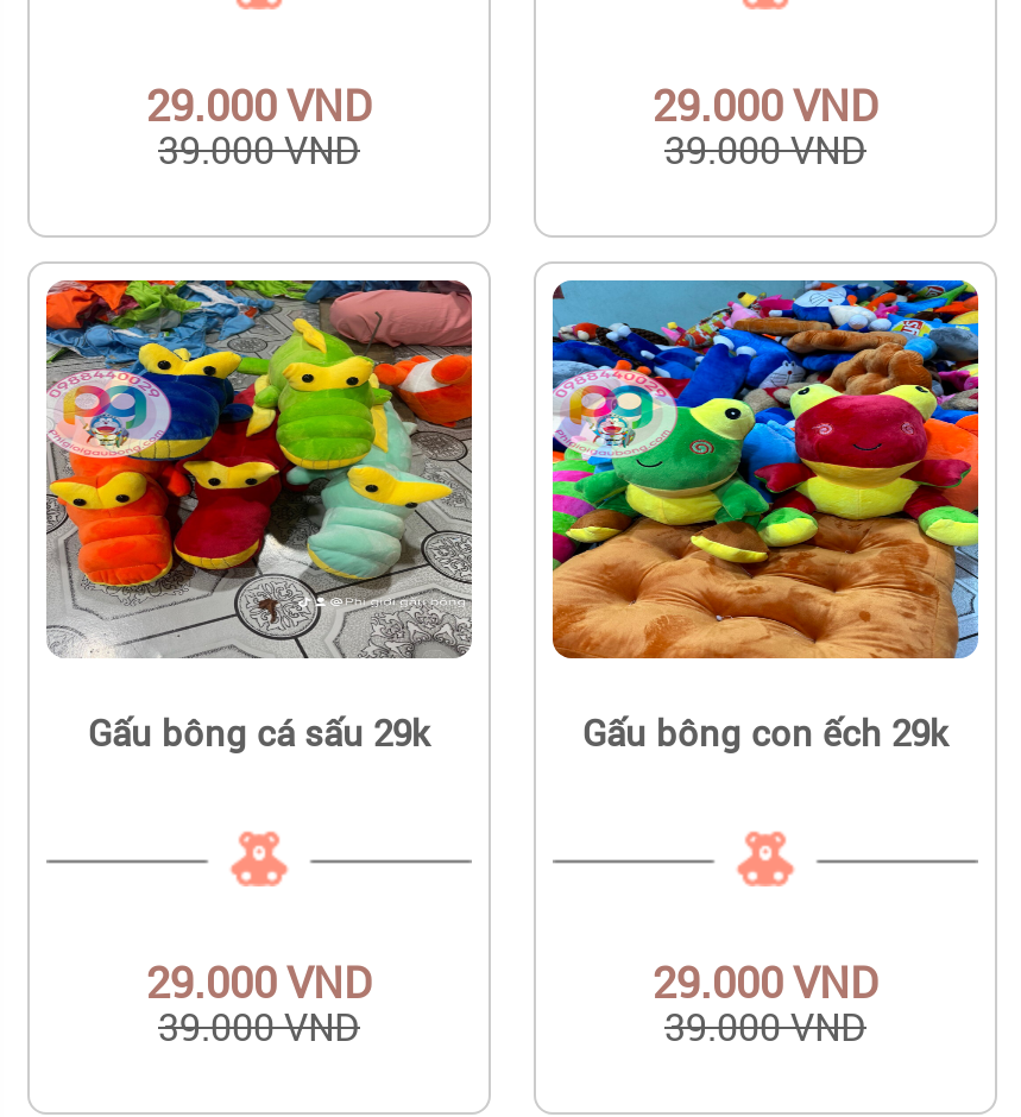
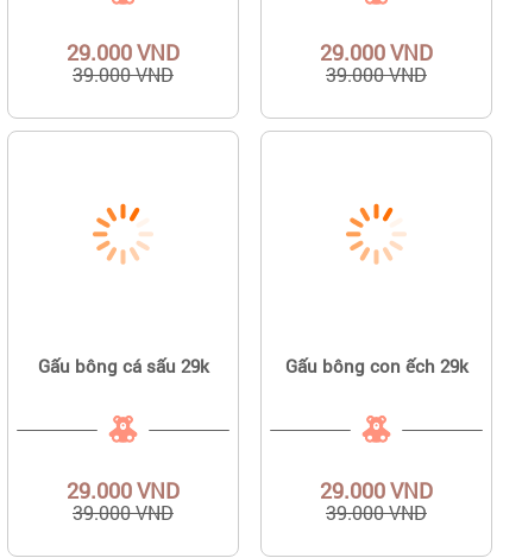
[44,278,474,661] [image] -> none
[550,278,981,661] [image] -> none

